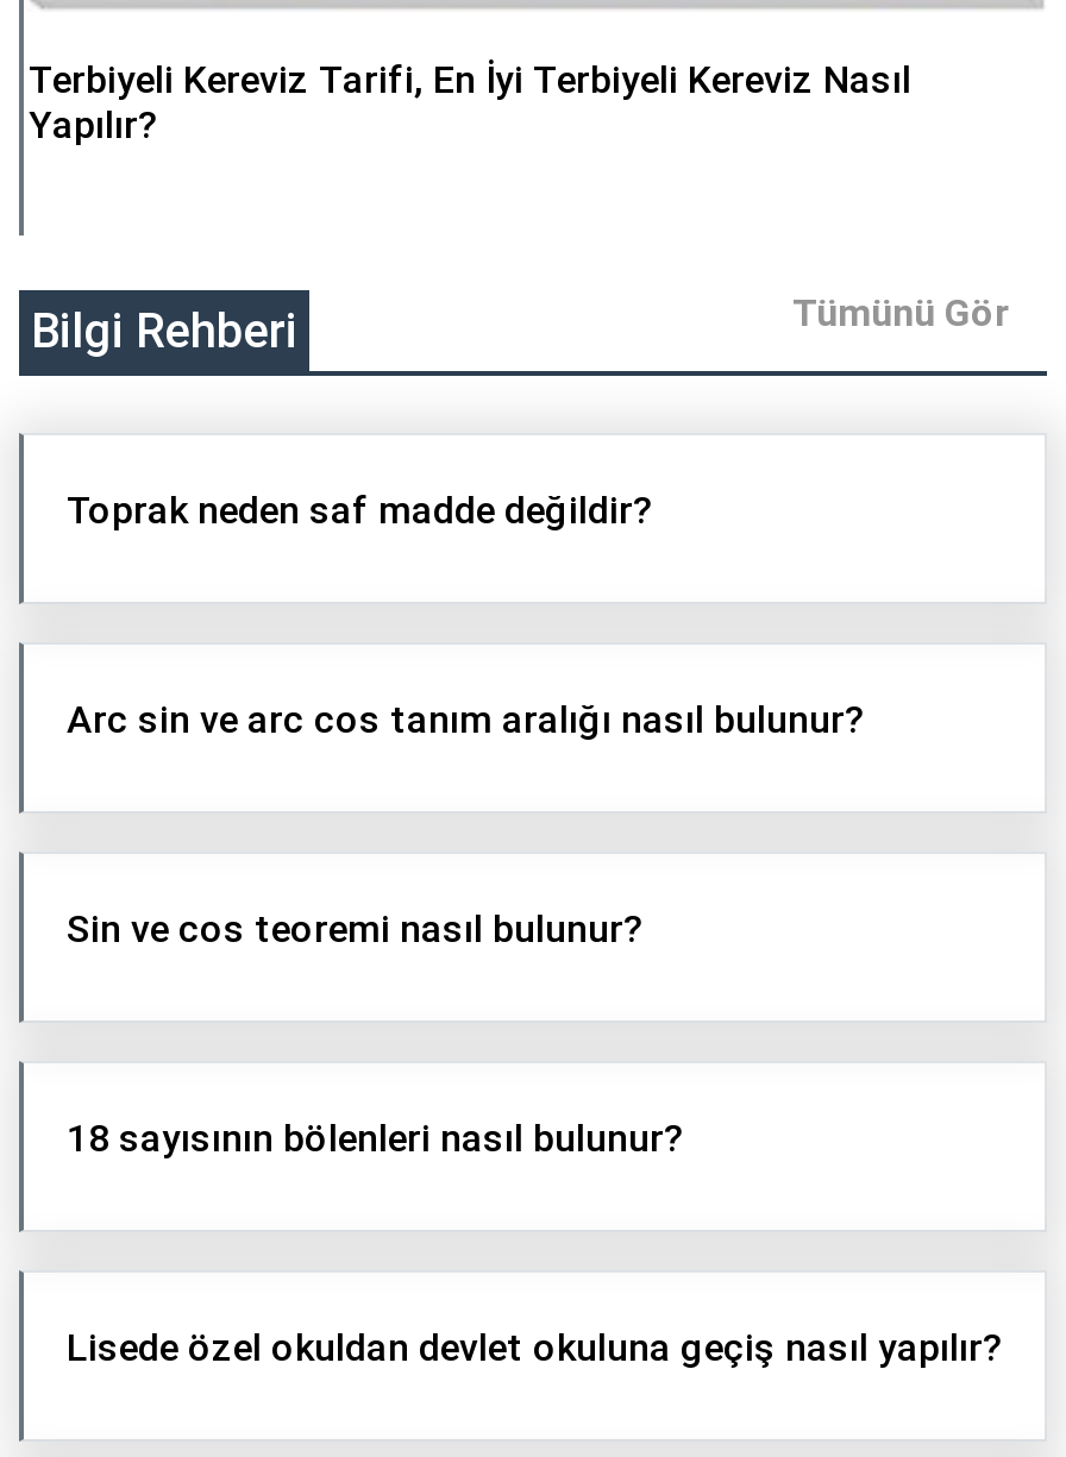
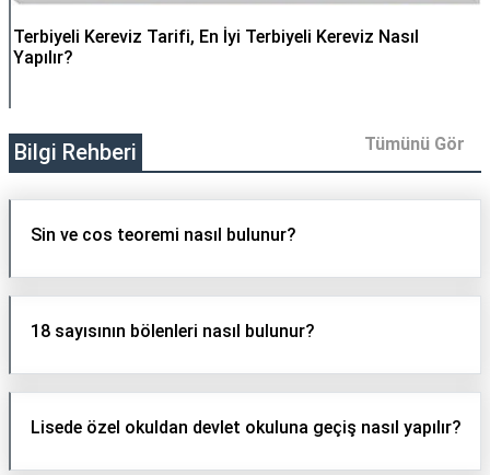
[67,489,654,534] Toprak neden saf madde değildir? -> none
[67,698,866,743] Arc sin ve arc cos tanım aralığı nasıl bulunur? -> none

